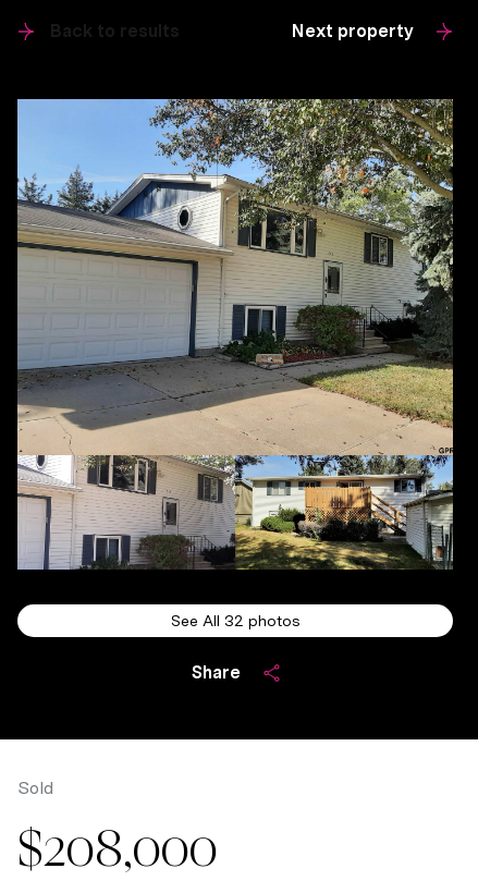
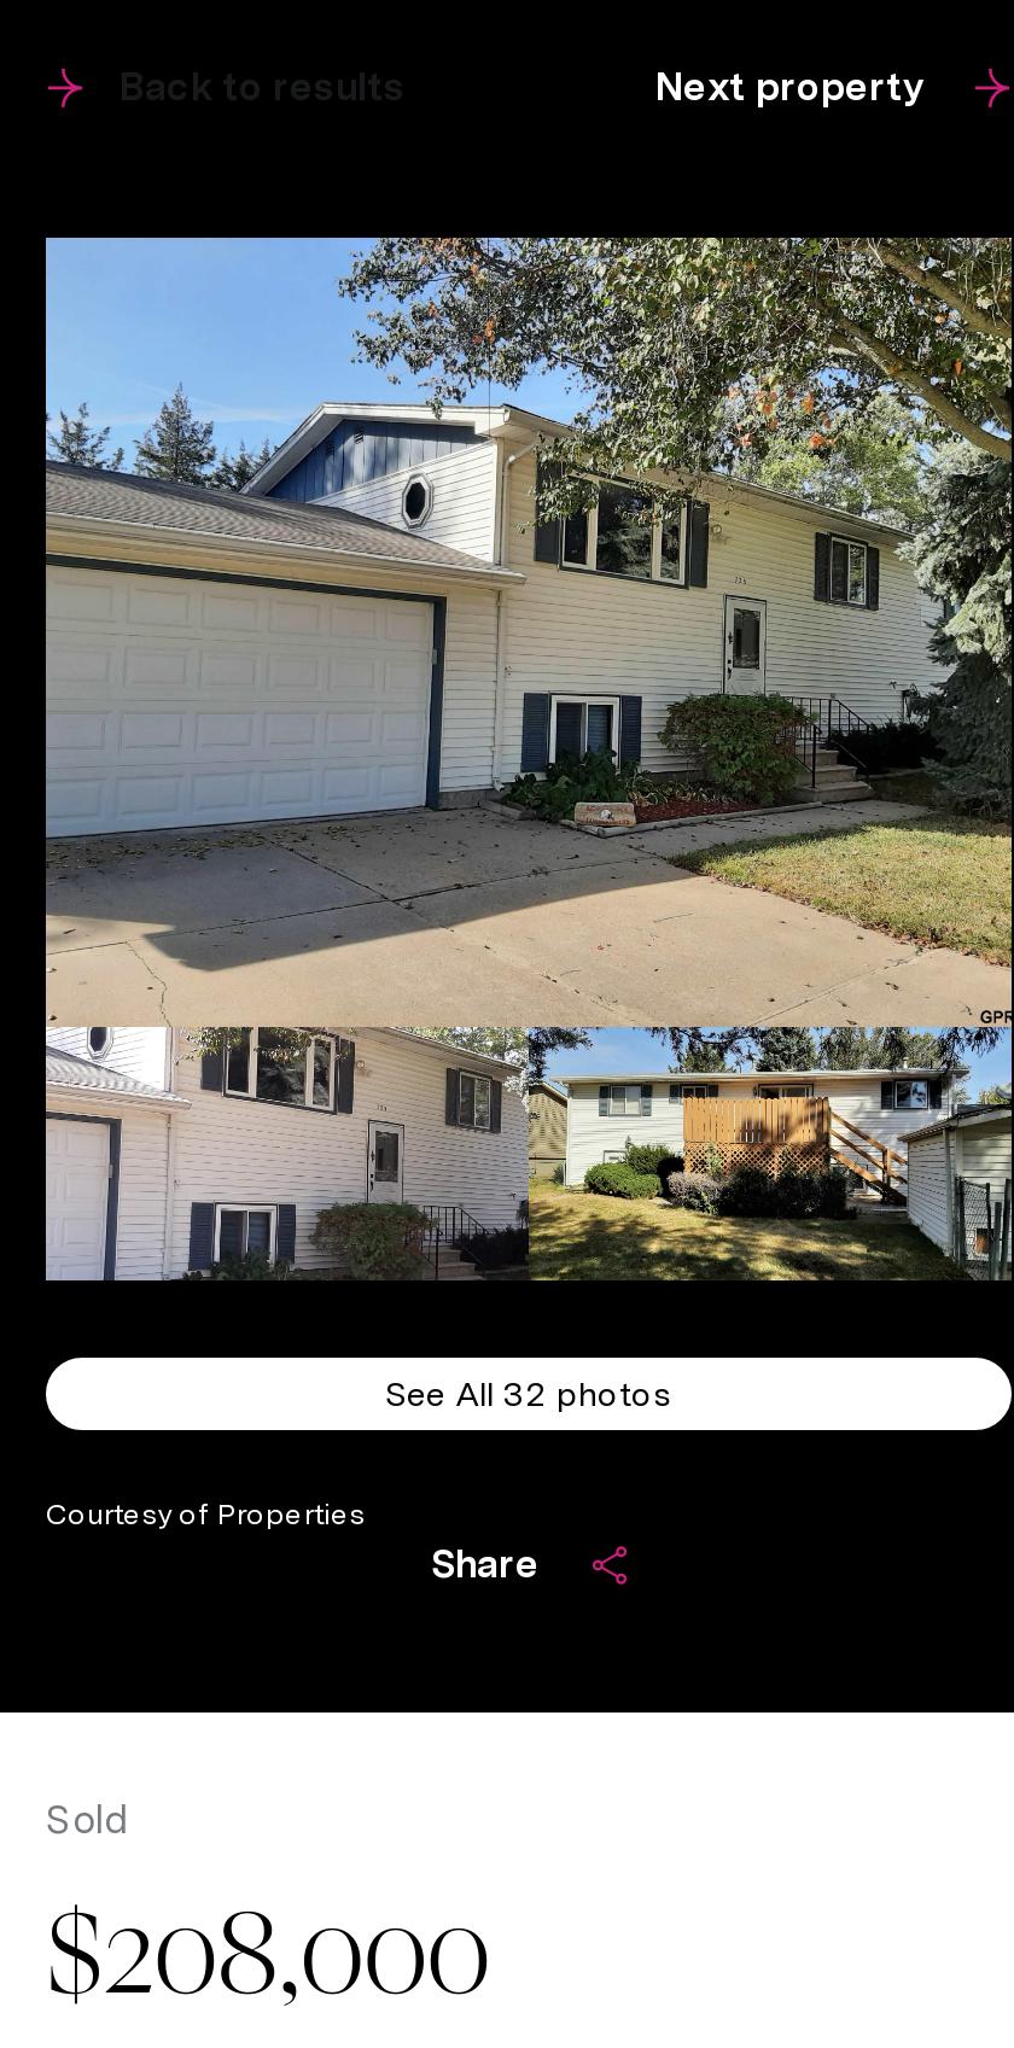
none -> [46,1498,365,1531] Courtesy of Properties

